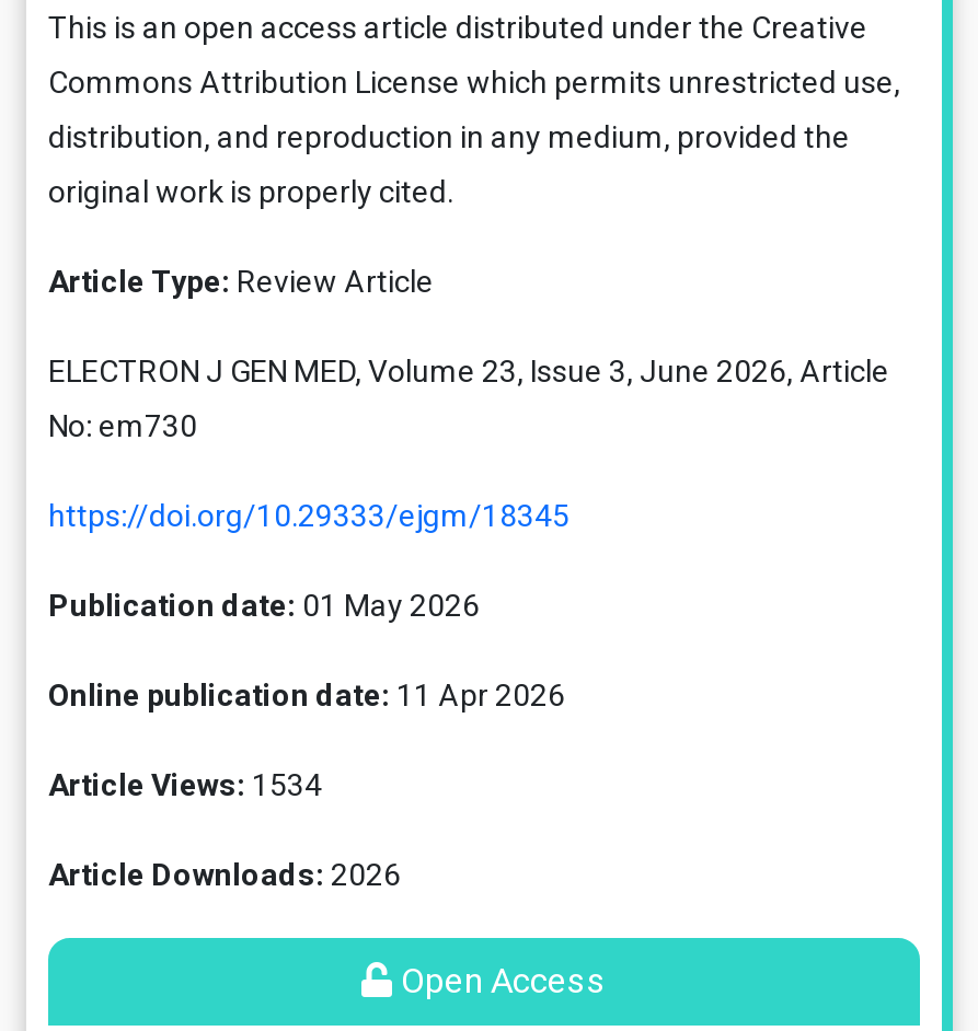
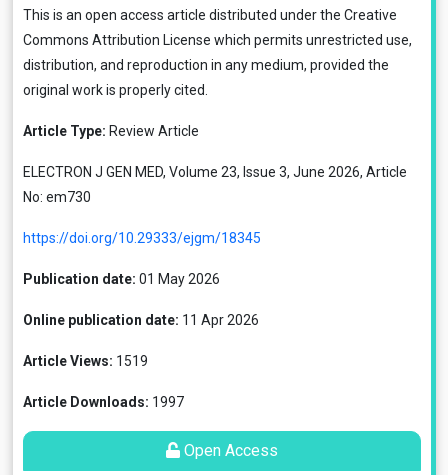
[48,767,322,802] Article Views: 1534 -> [23,353,148,369] Article Views: 1519
[48,857,401,892] Article Downloads: 2026 -> [23,394,184,410] Article Downloads: 1997

